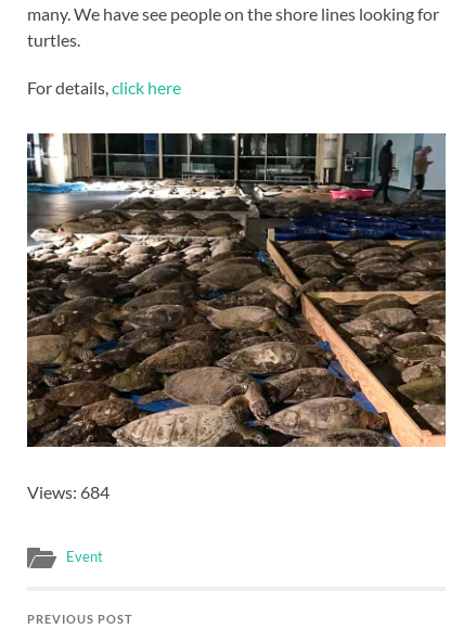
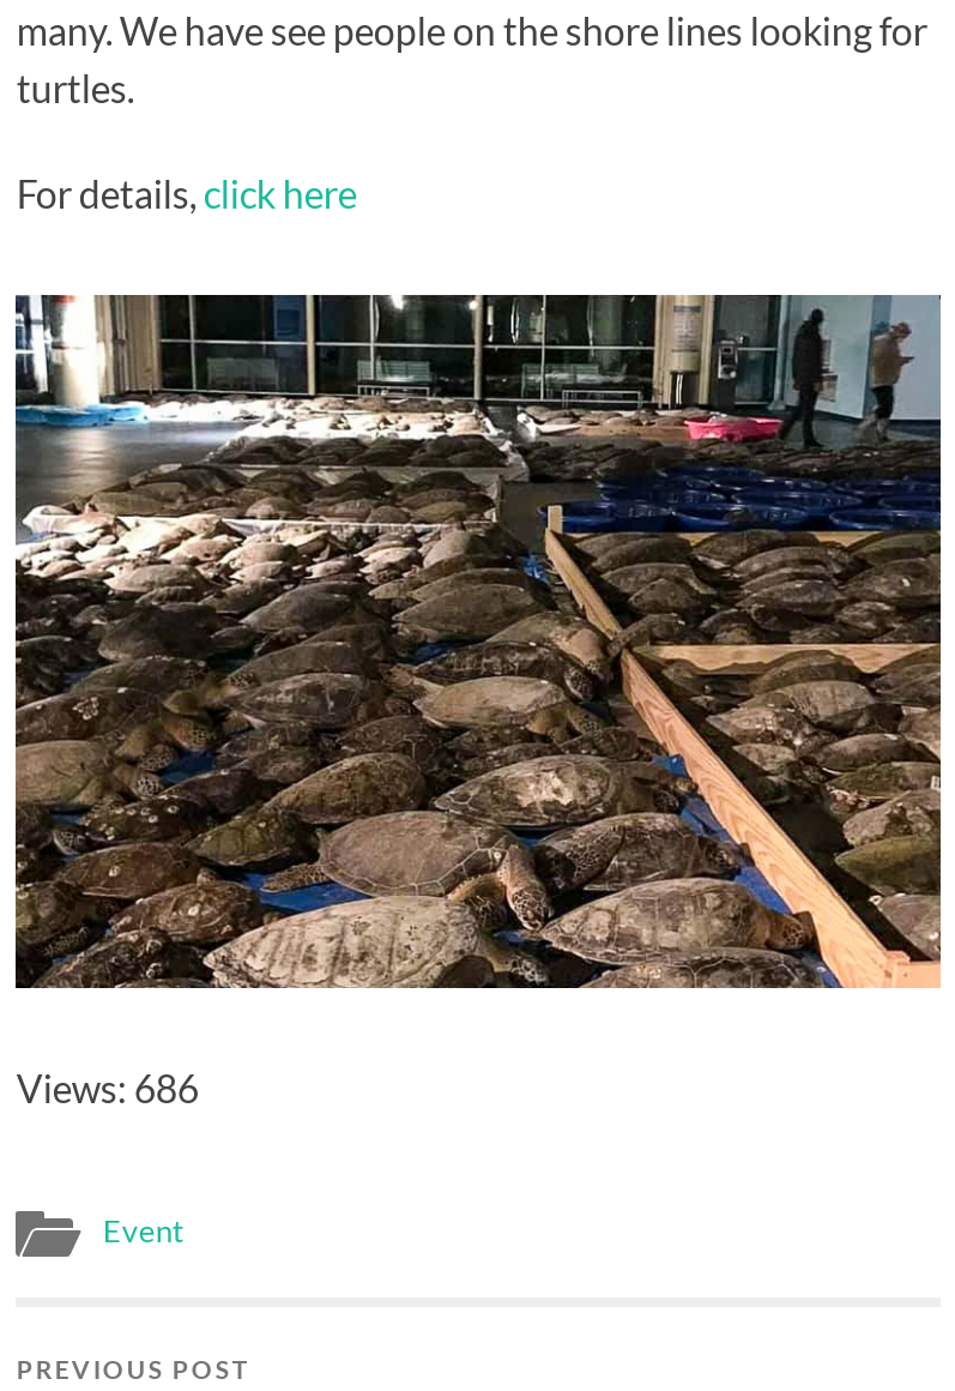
[28,481,110,502] Views: 684 -> [17,1064,199,1109] Views: 686

